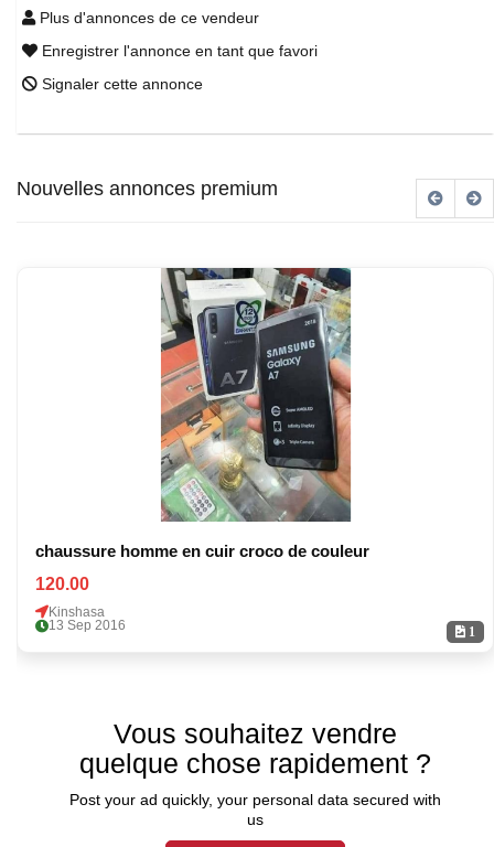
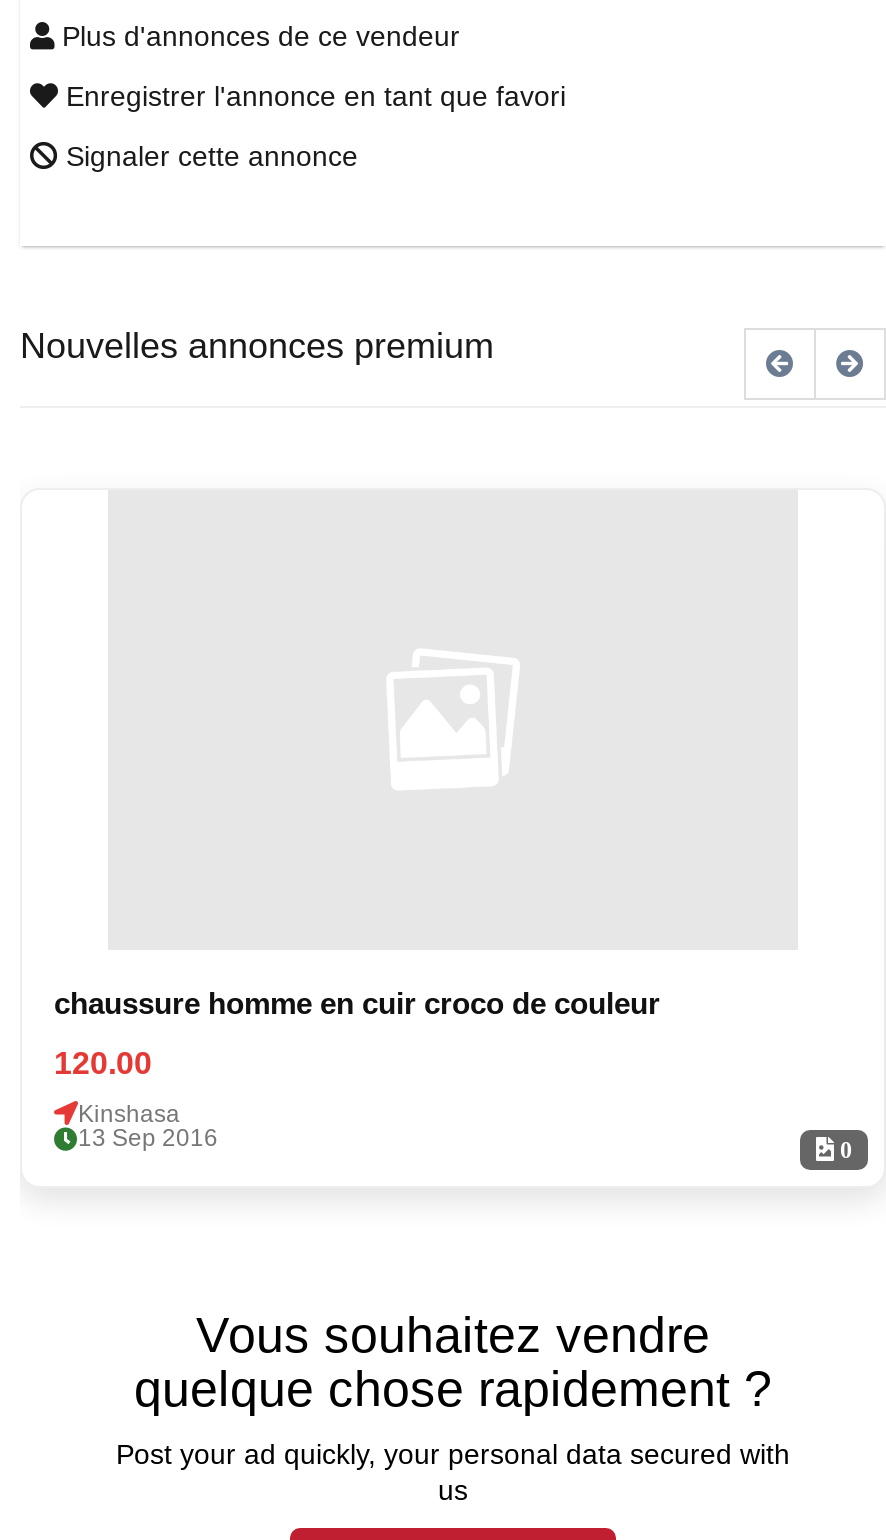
[160,267,352,523] [image] -> none
[465,624,475,639] 1 -> [834,1136,852,1162] 0

